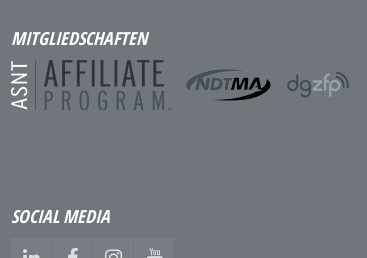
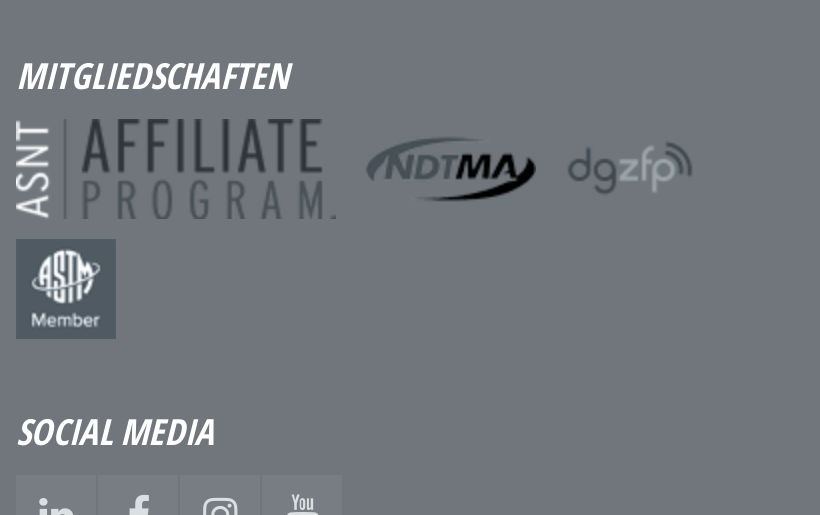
none -> [16,239,116,339] [image]

